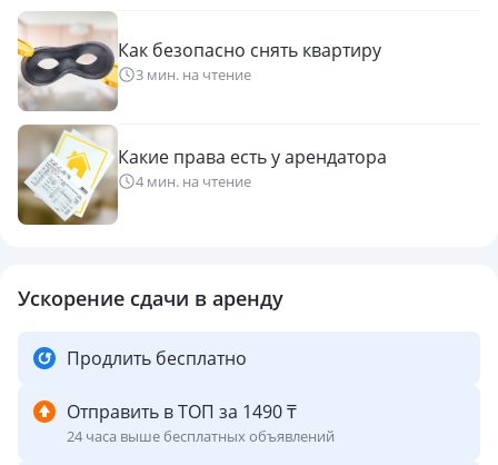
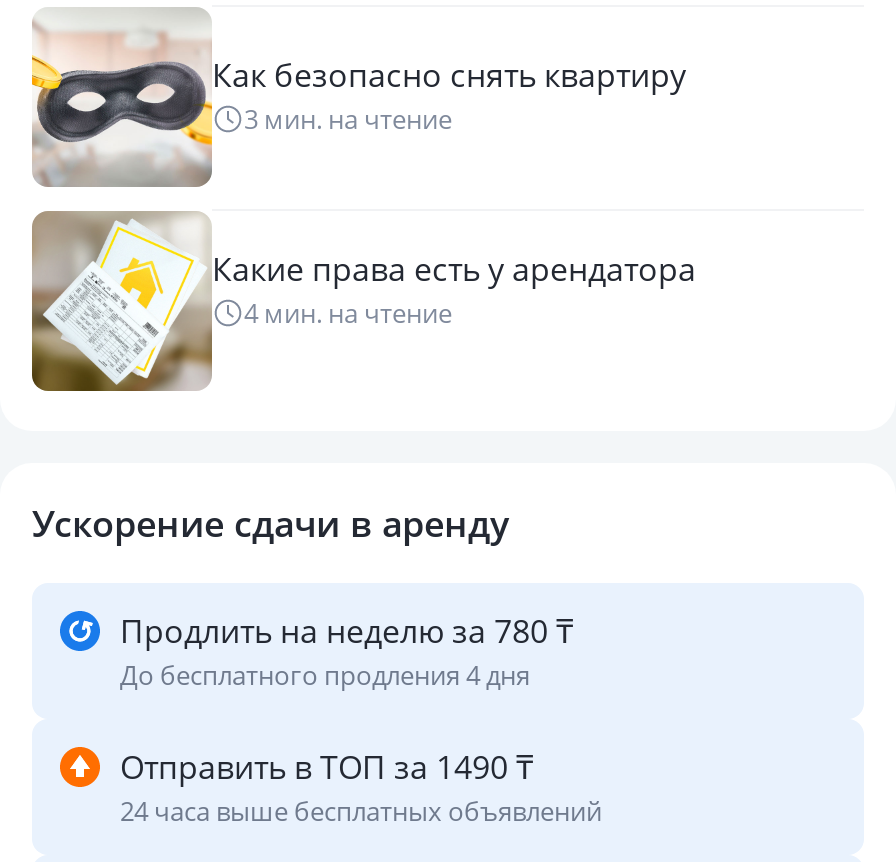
[67,346,247,370] Продлить бесплатно -> [120,608,574,692] Продлить на неделю за 780 ₸ | До бесплатного продления 4 дня

